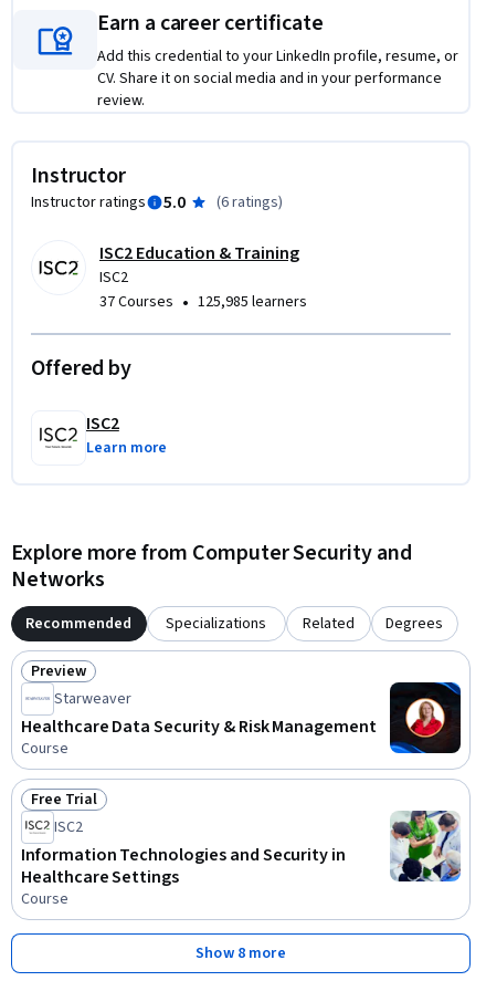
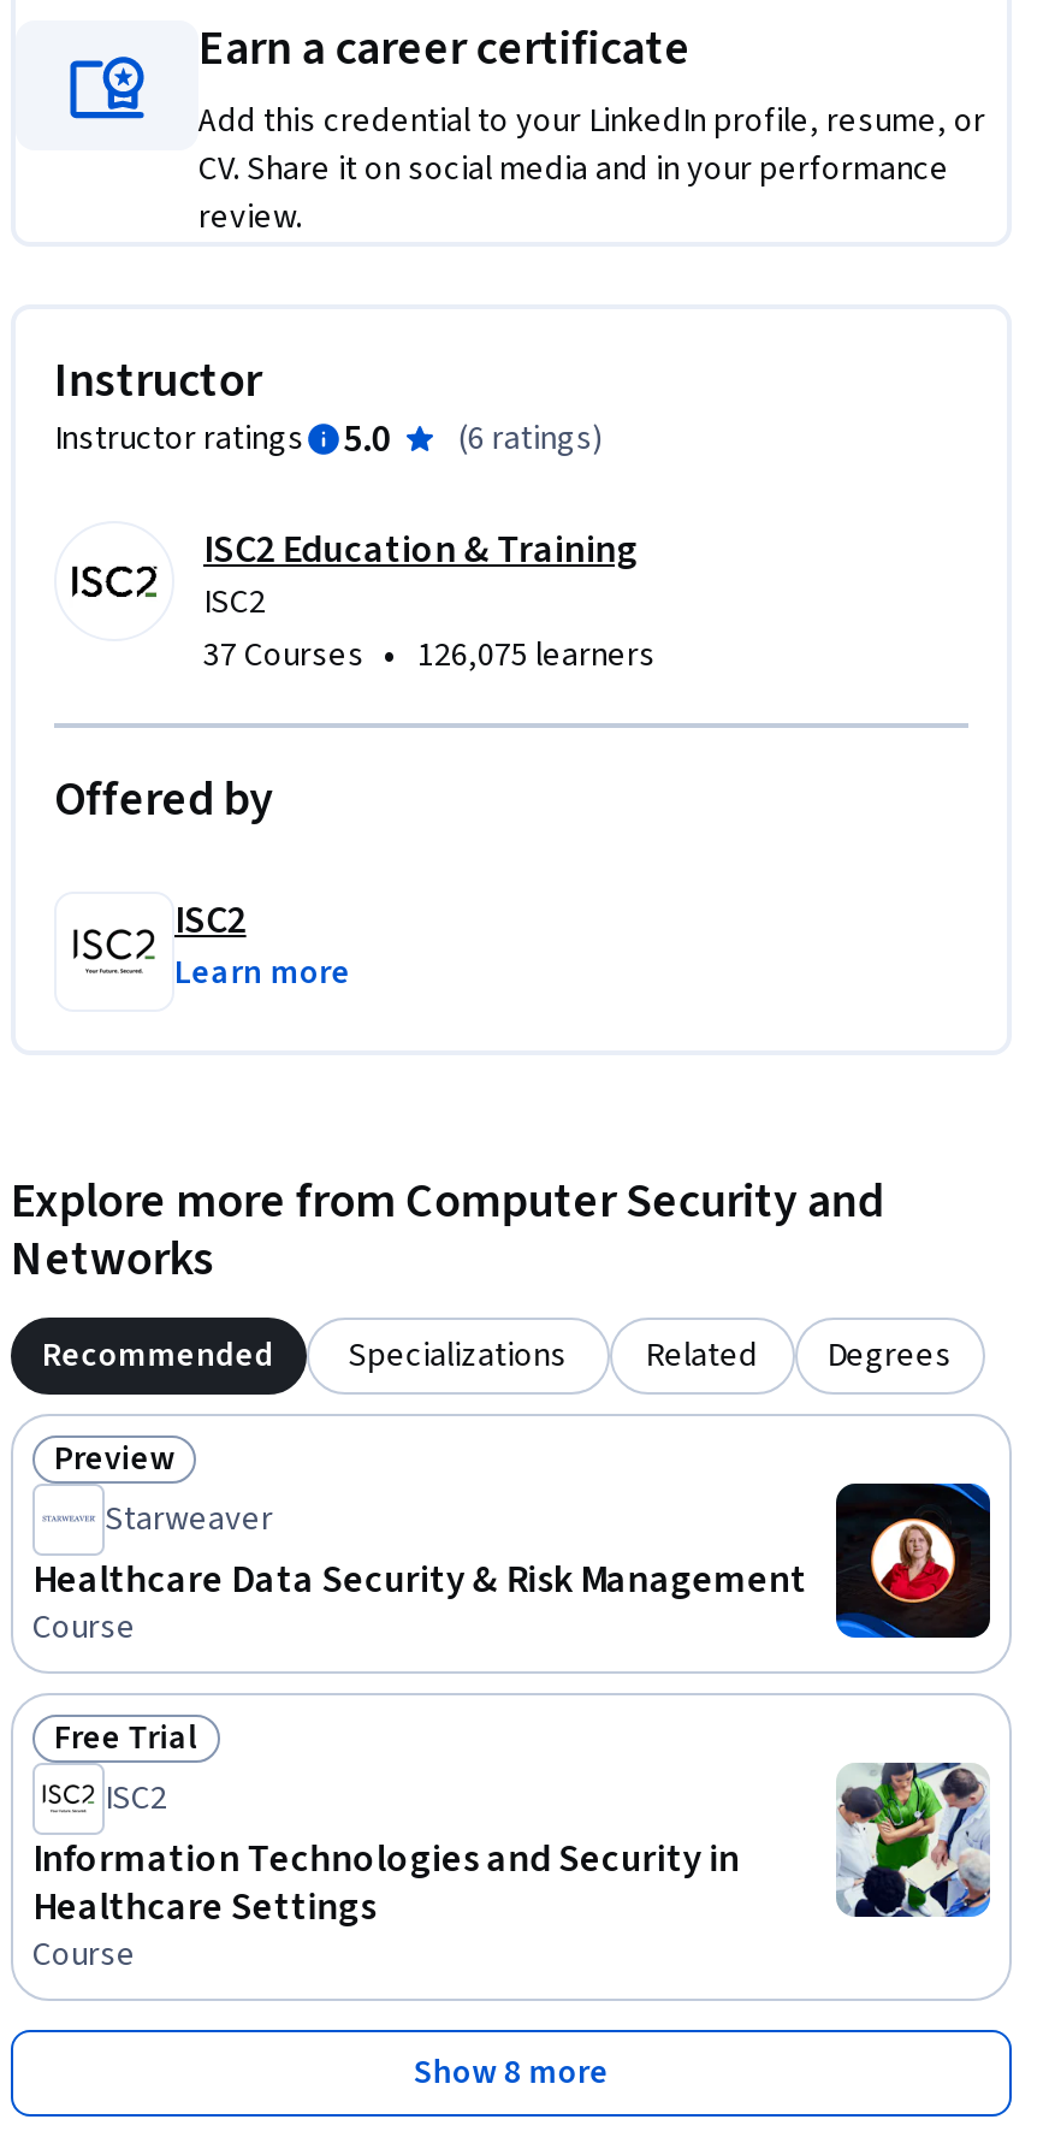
[99,290,307,314] 37 Courses • 125,985 learners -> [203,630,656,682] 37 Courses • 126,075 learners

